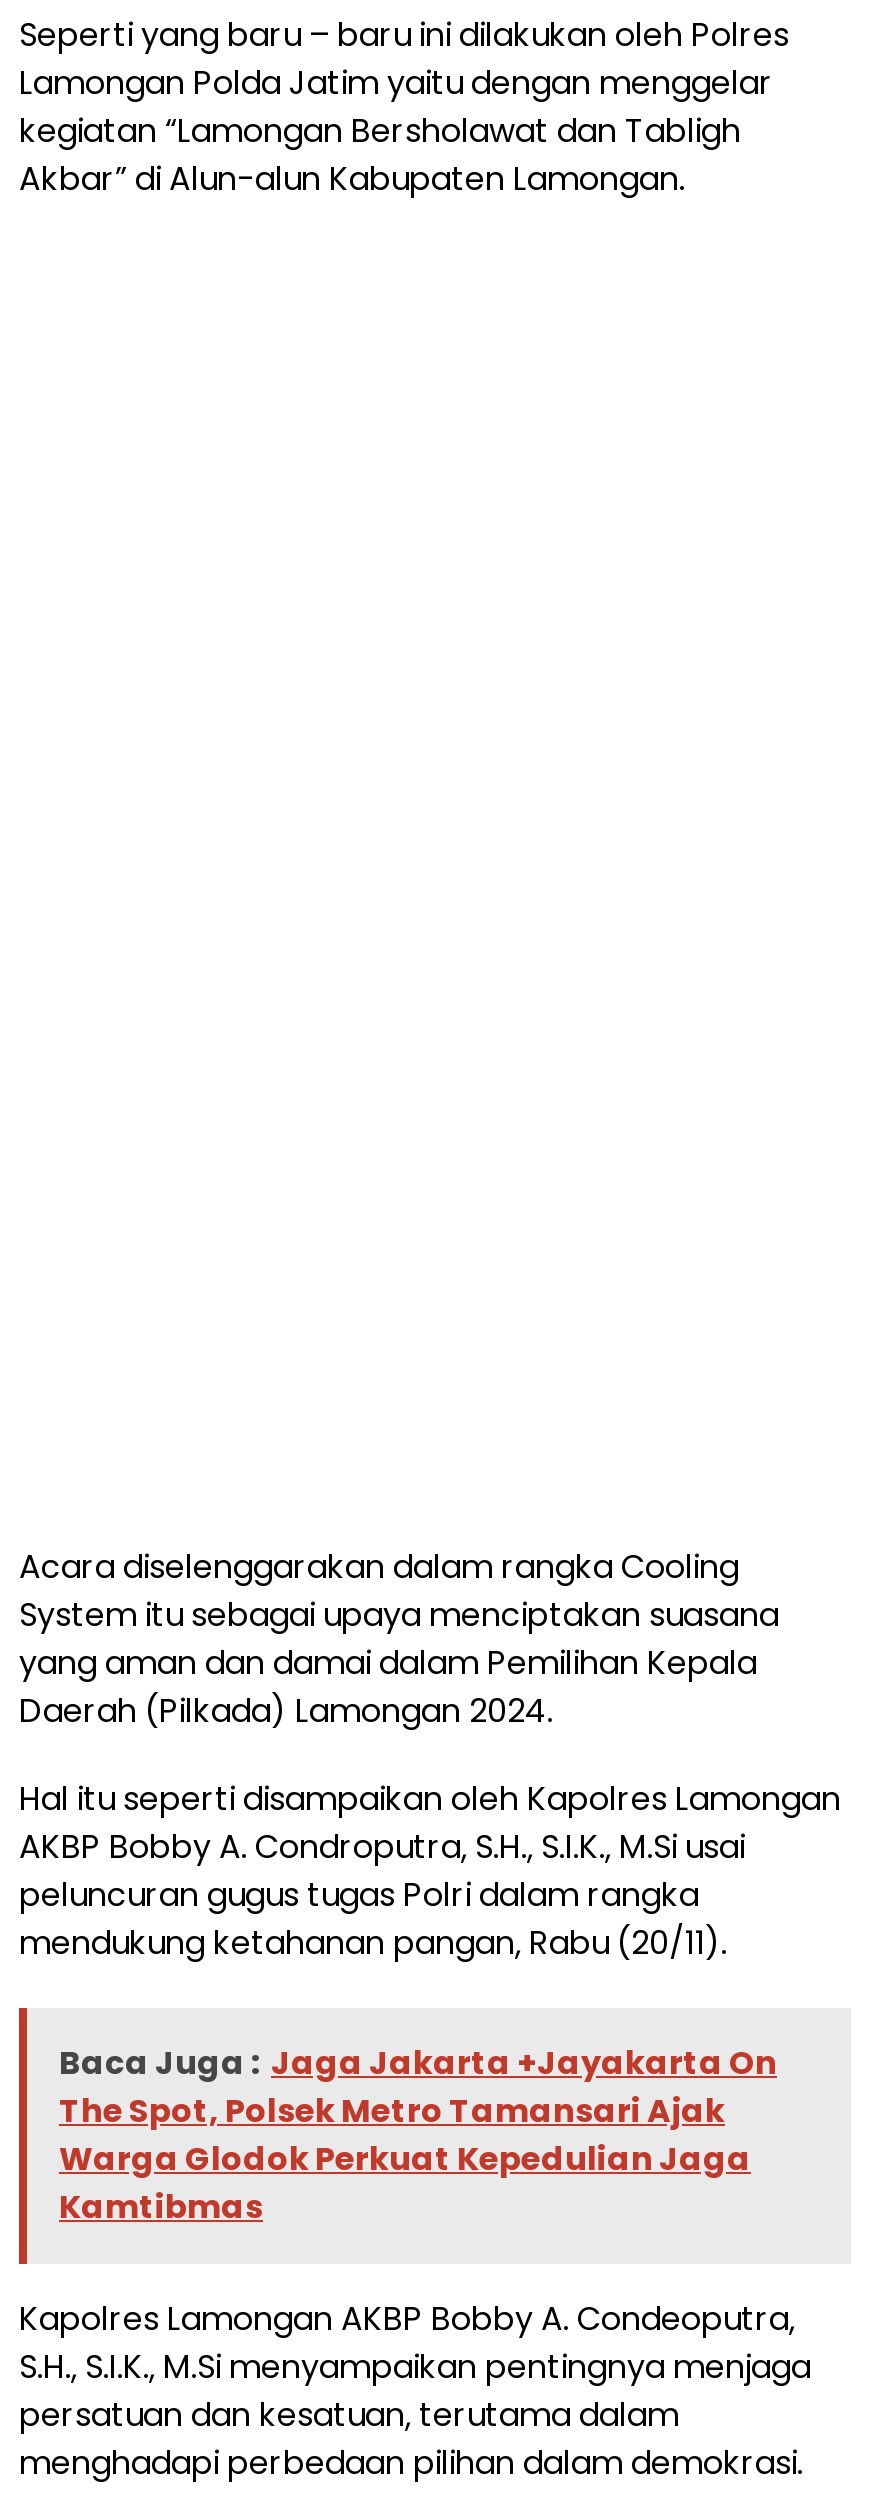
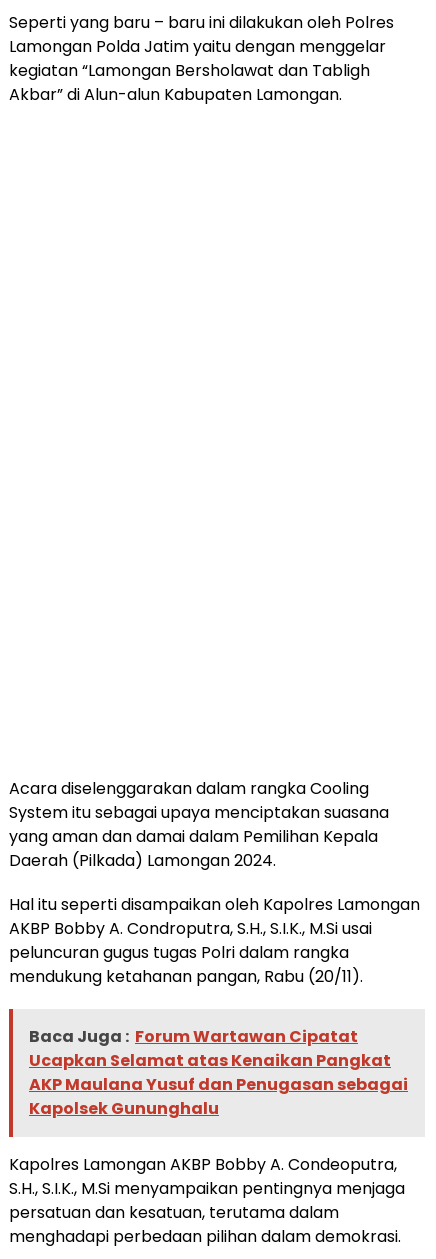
[59,2040,777,2230] Baca Juga : Jaga Jakarta +Jayakarta On | The Spot, Polsek Metro Tamansari Ajak | Warga Glodok Perkuat Kepedulian Jaga | Kamtibmas -> [29,1025,408,1120] Baca Juga : Forum Wartawan Cipatat | Ucapkan Selamat atas Kenaikan Pangkat | AKP Maulana Yusuf dan Penugasan sebagai | Kapolsek Gununghalu

